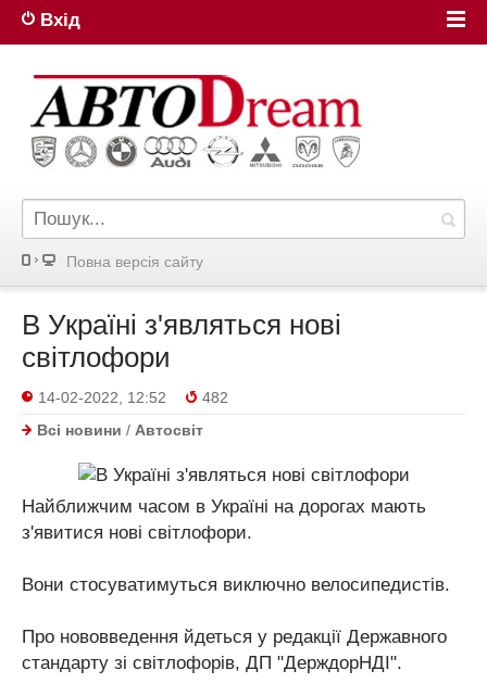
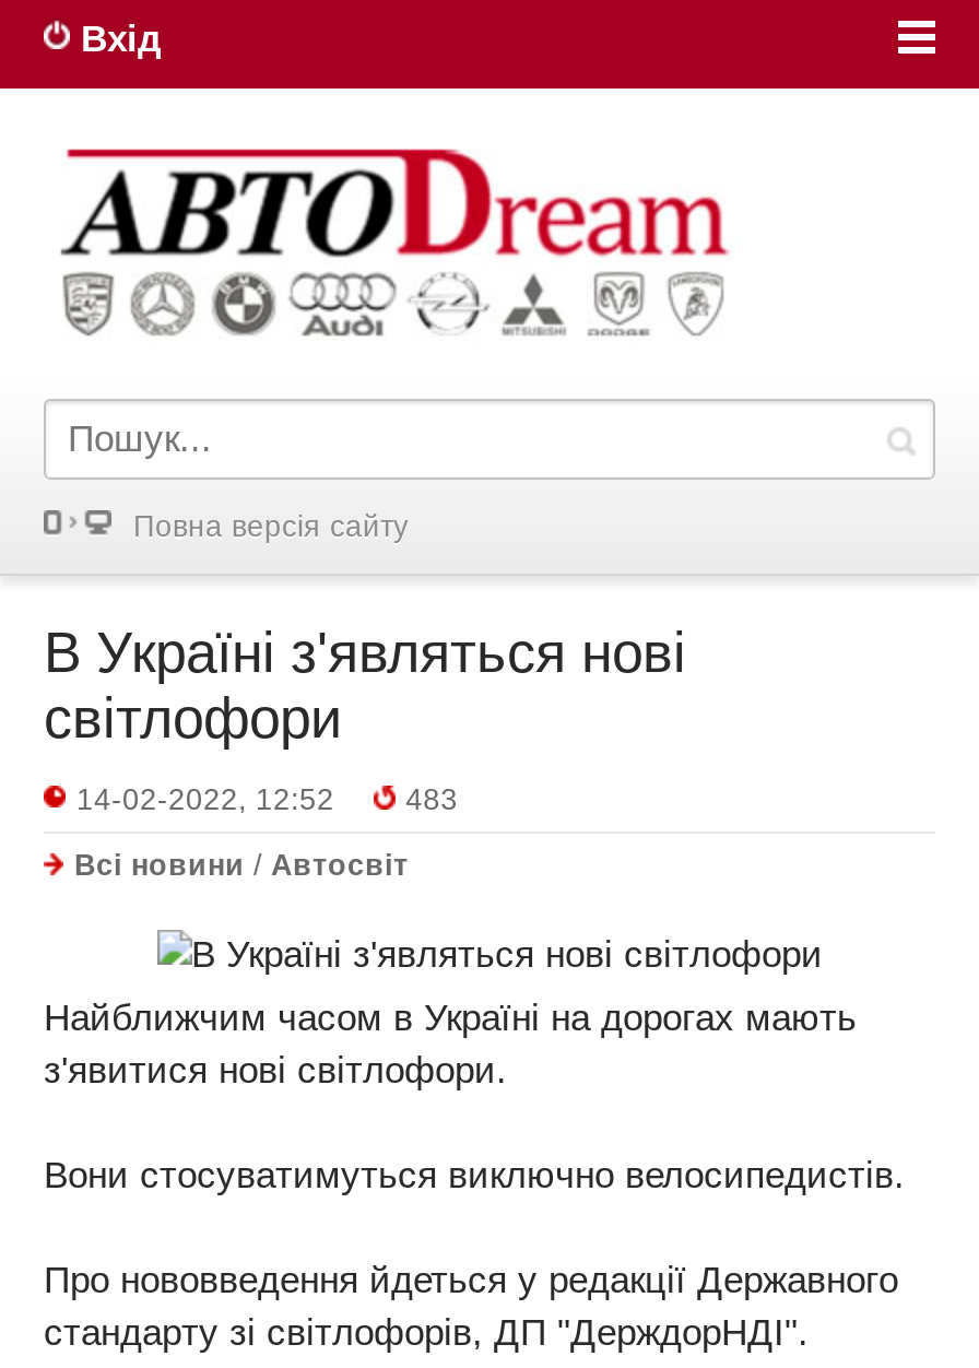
[202,390,228,406] 482 -> [406,783,458,816] 483

